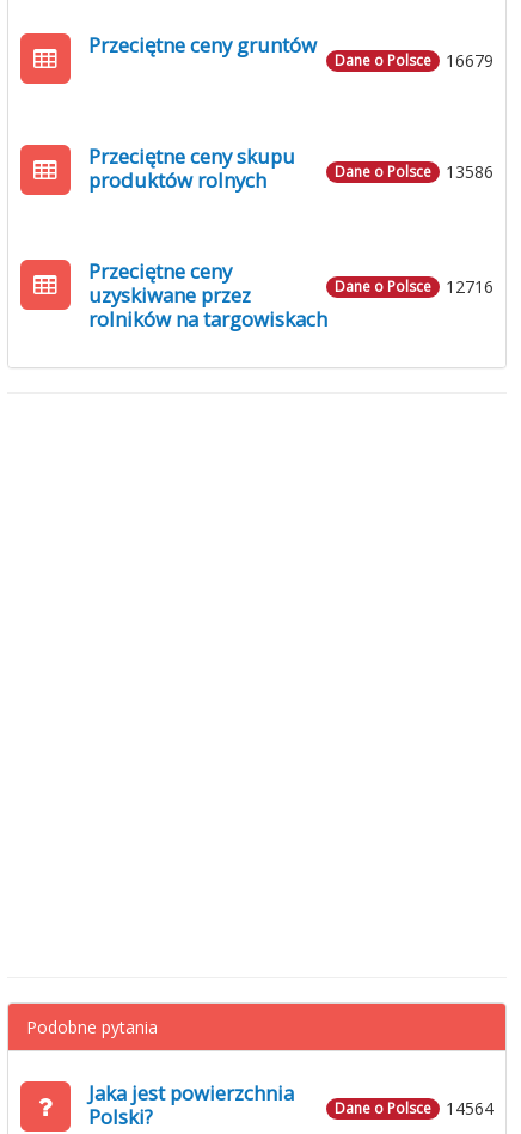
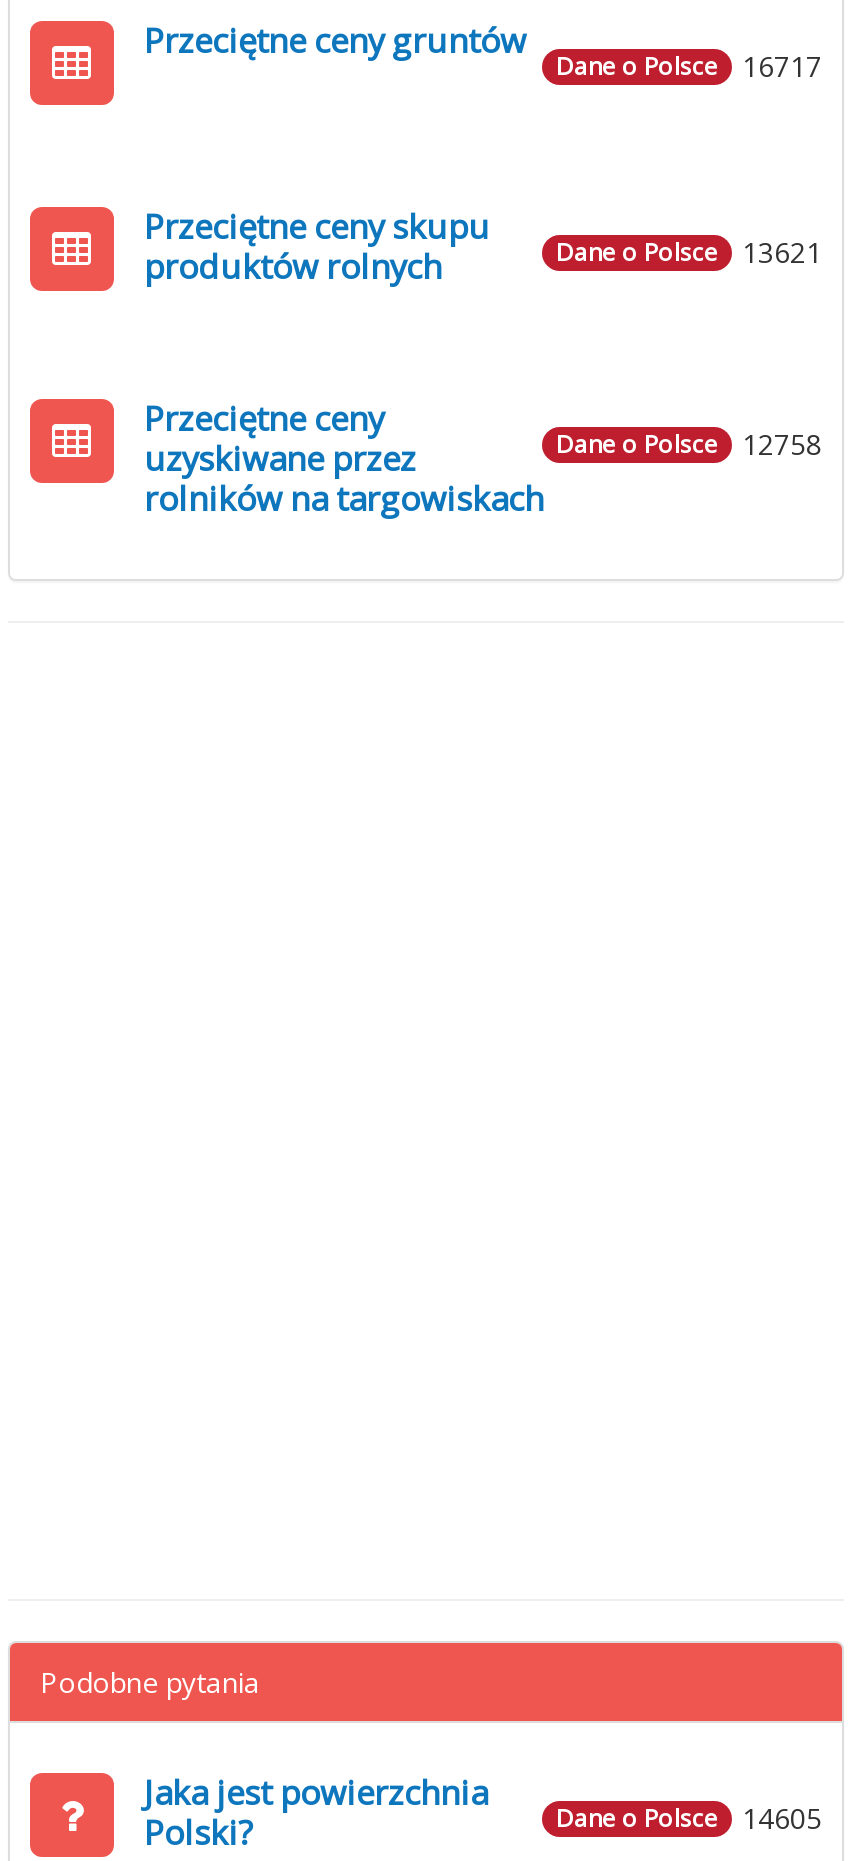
[335,49,494,72] Dane o Polsce 16679 -> [556,47,822,85] Dane o Polsce 16717
[335,160,494,183] Dane o Polsce 13586 -> [556,233,822,271] Dane o Polsce 13621
[335,275,494,298] Dane o Polsce 12716 -> [556,425,822,463] Dane o Polsce 12758
[335,1097,494,1120] Dane o Polsce 14564 -> [556,1799,822,1837] Dane o Polsce 14605

